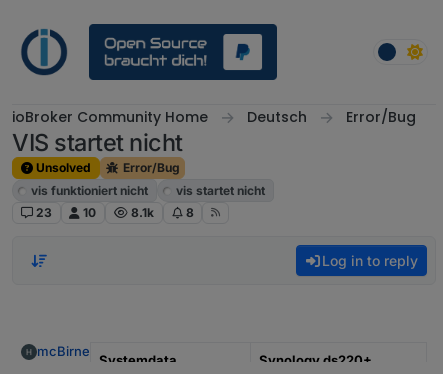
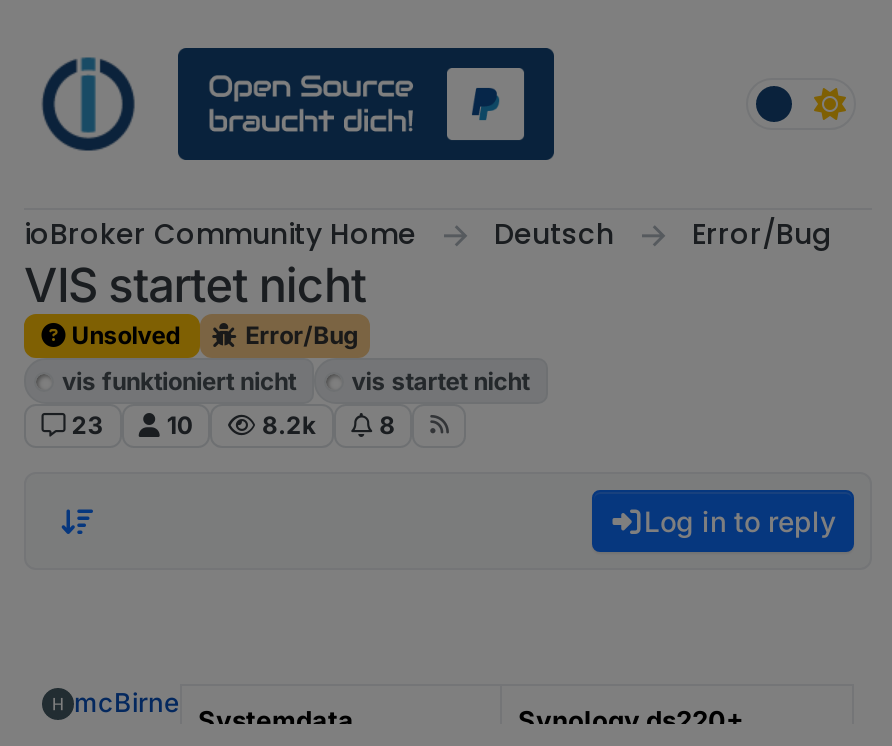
[131,205,154,220] 8.1k -> [262,410,316,440] 8.2k

